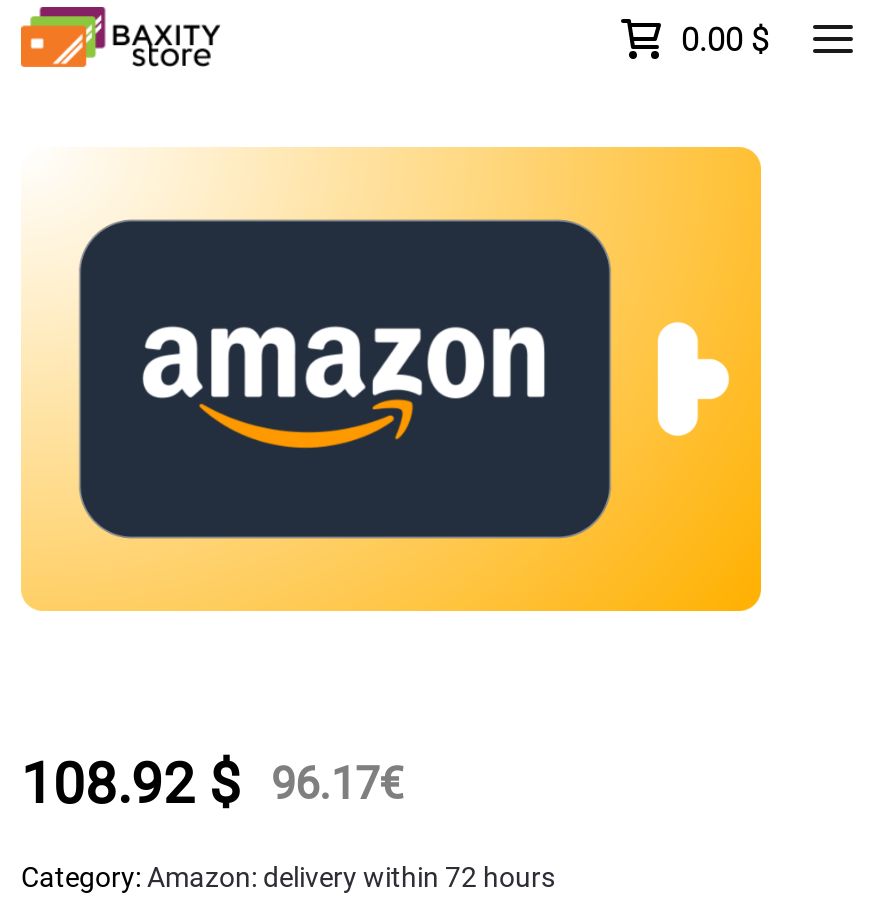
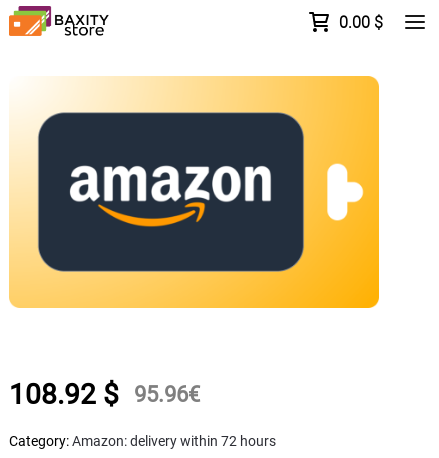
[21,750,403,816] 108.92 $ 96.17€ -> [9,378,200,411] 108.92 $ 95.96€

